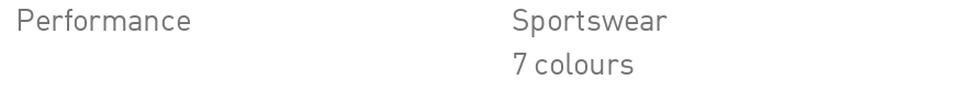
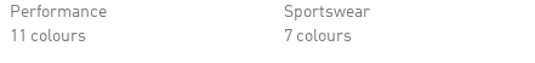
none -> [10,28,86,45] 11 colours

